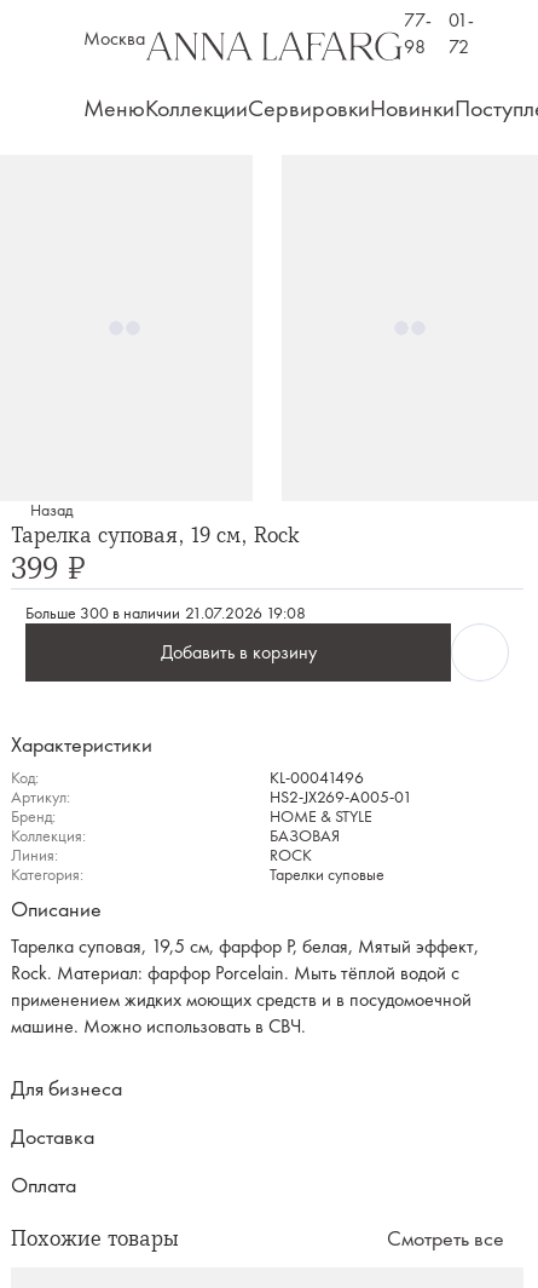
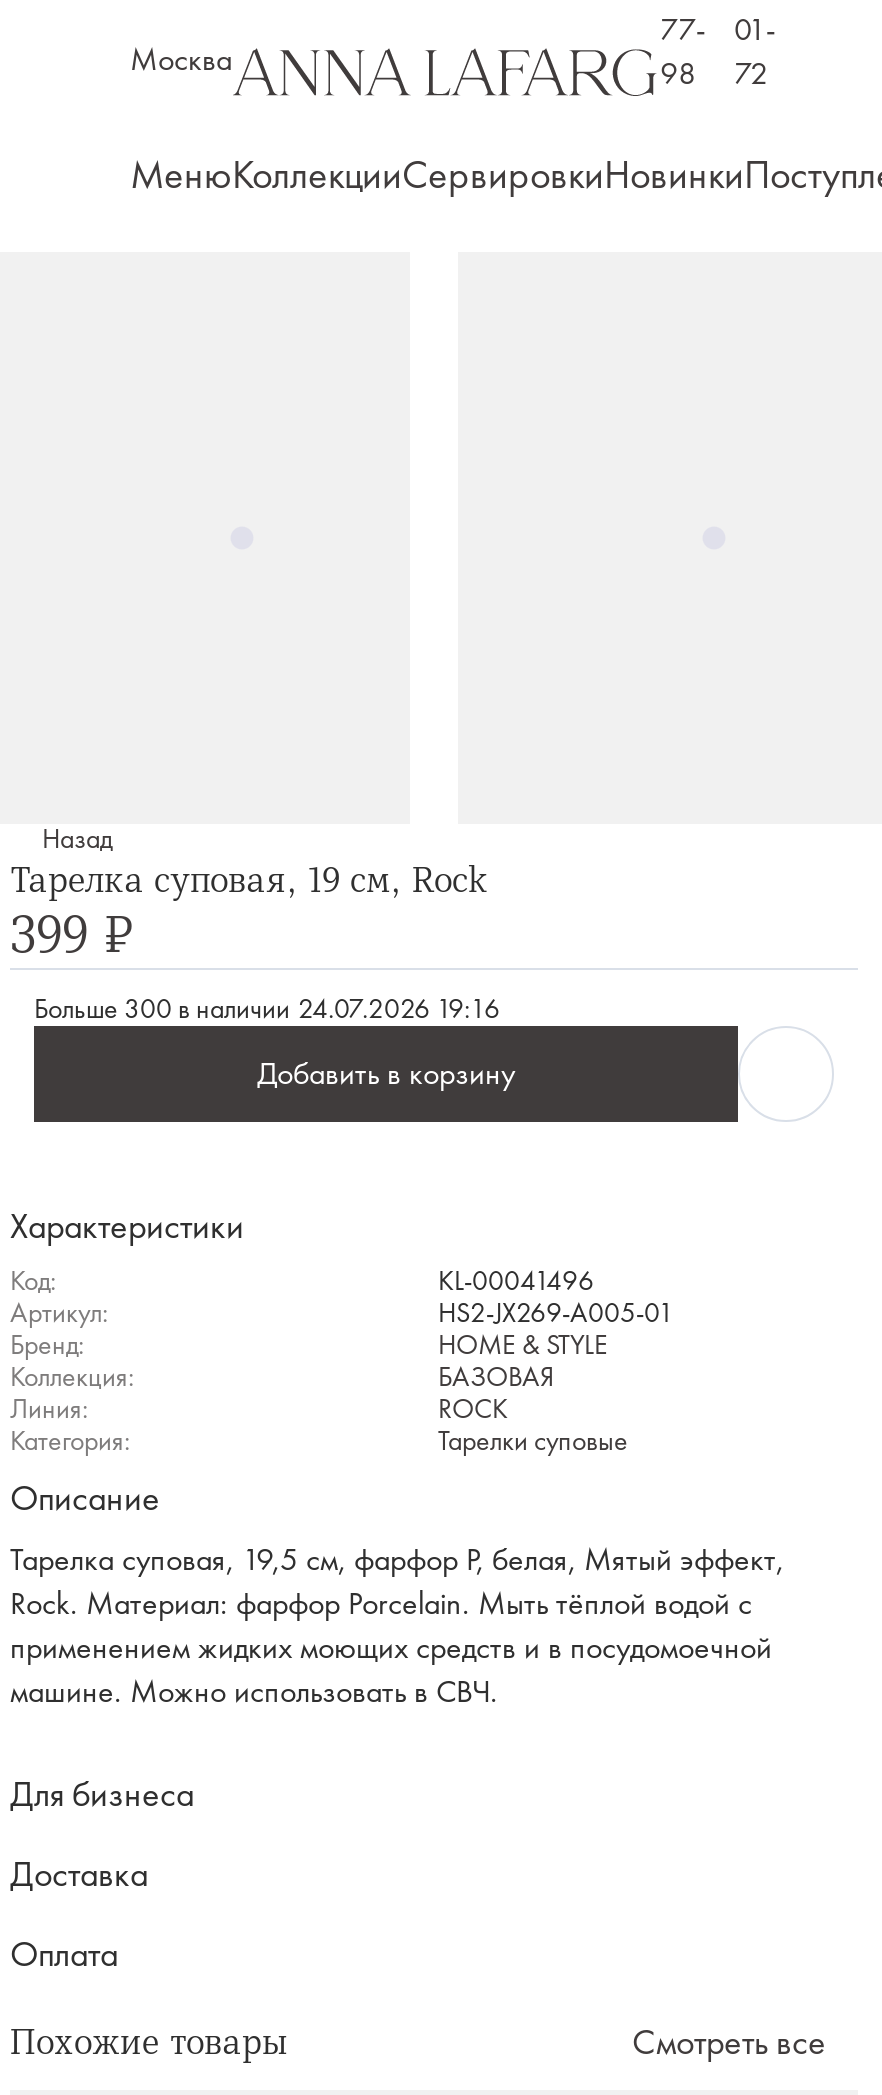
[25,603,306,624] Больше 300 в наличии 21.07.2026 19:08 -> [34,992,500,1026] Больше 300 в наличии 24.07.2026 19:16

